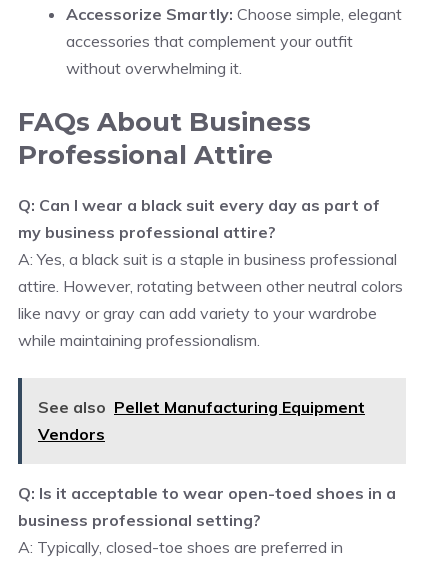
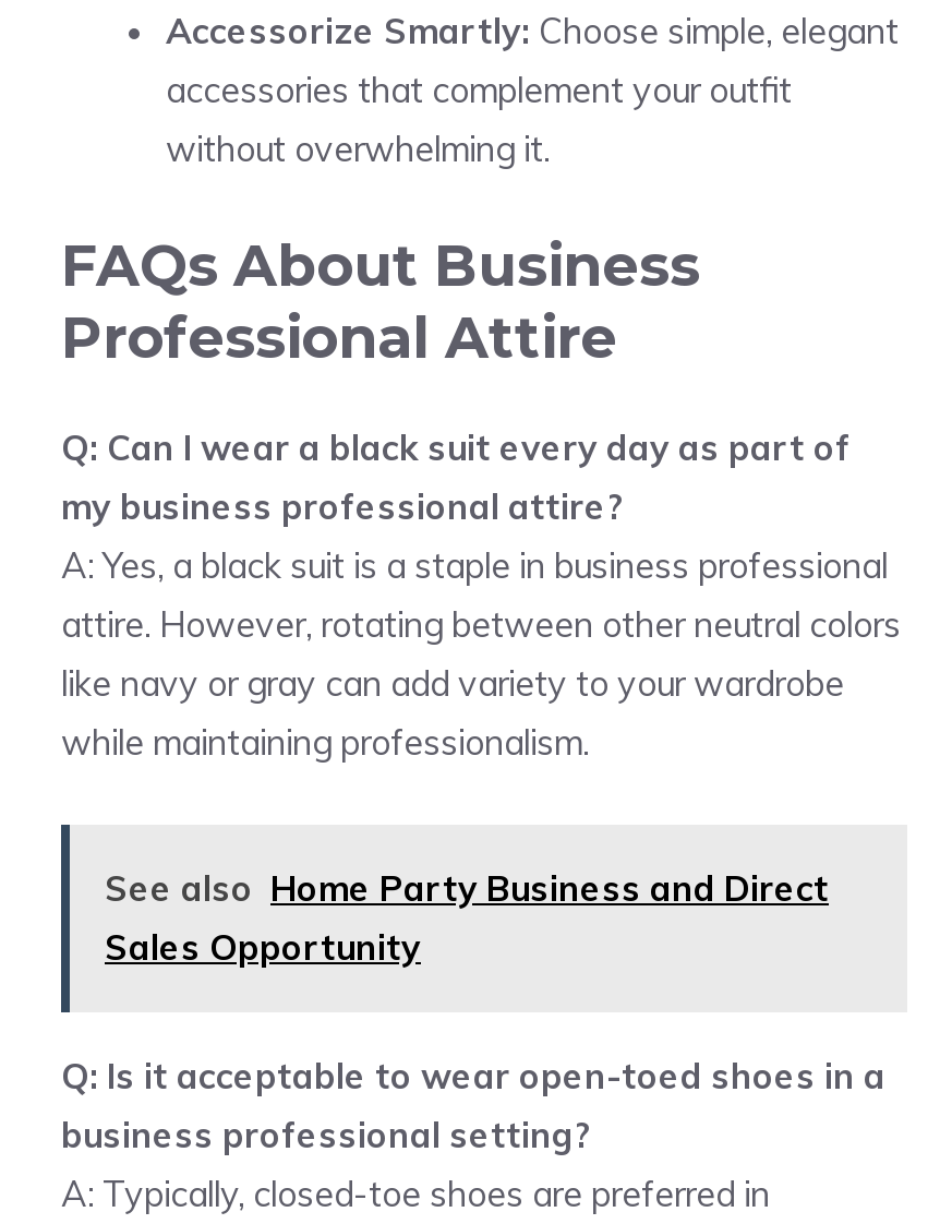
[38,397,365,444] See also Pellet Manufacturing Equipment | Vendors -> [105,866,829,969] See also Home Party Business and Direct | Sales Opportunity

